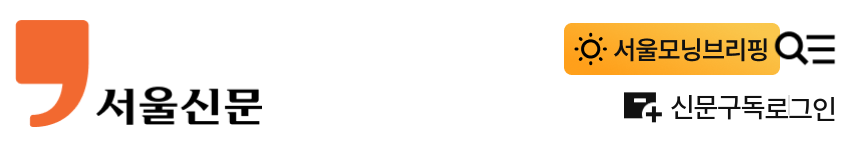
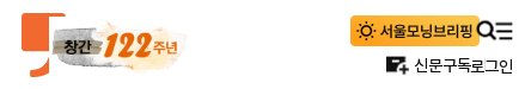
[20,19,276,127] [image] -> [48,17,179,76] [image]

